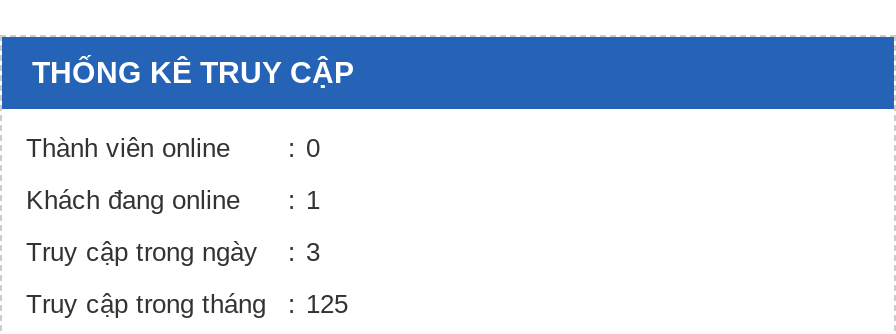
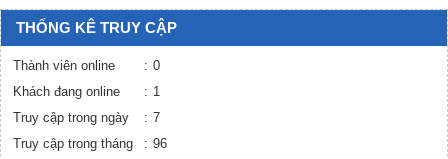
[26,238,320,268] Truy cập trong ngày 3 -> [13,110,160,125] Truy cập trong ngày 7
[26,290,348,320] Truy cập trong tháng 125 -> [13,136,167,151] Truy cập trong tháng 96

